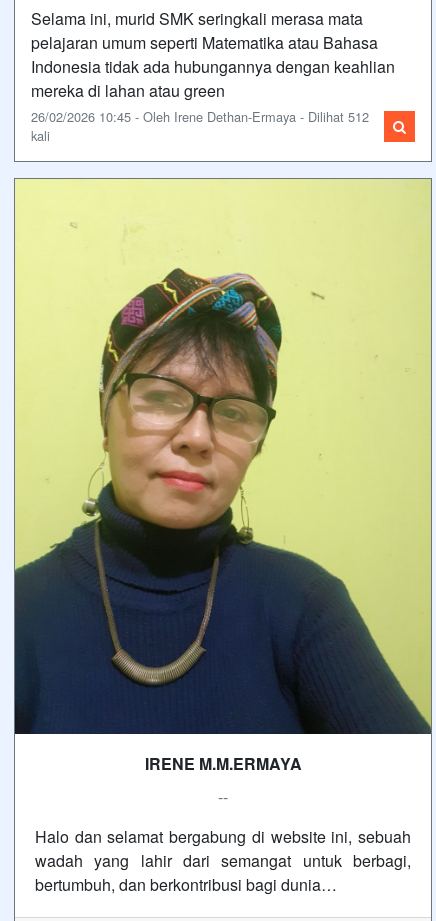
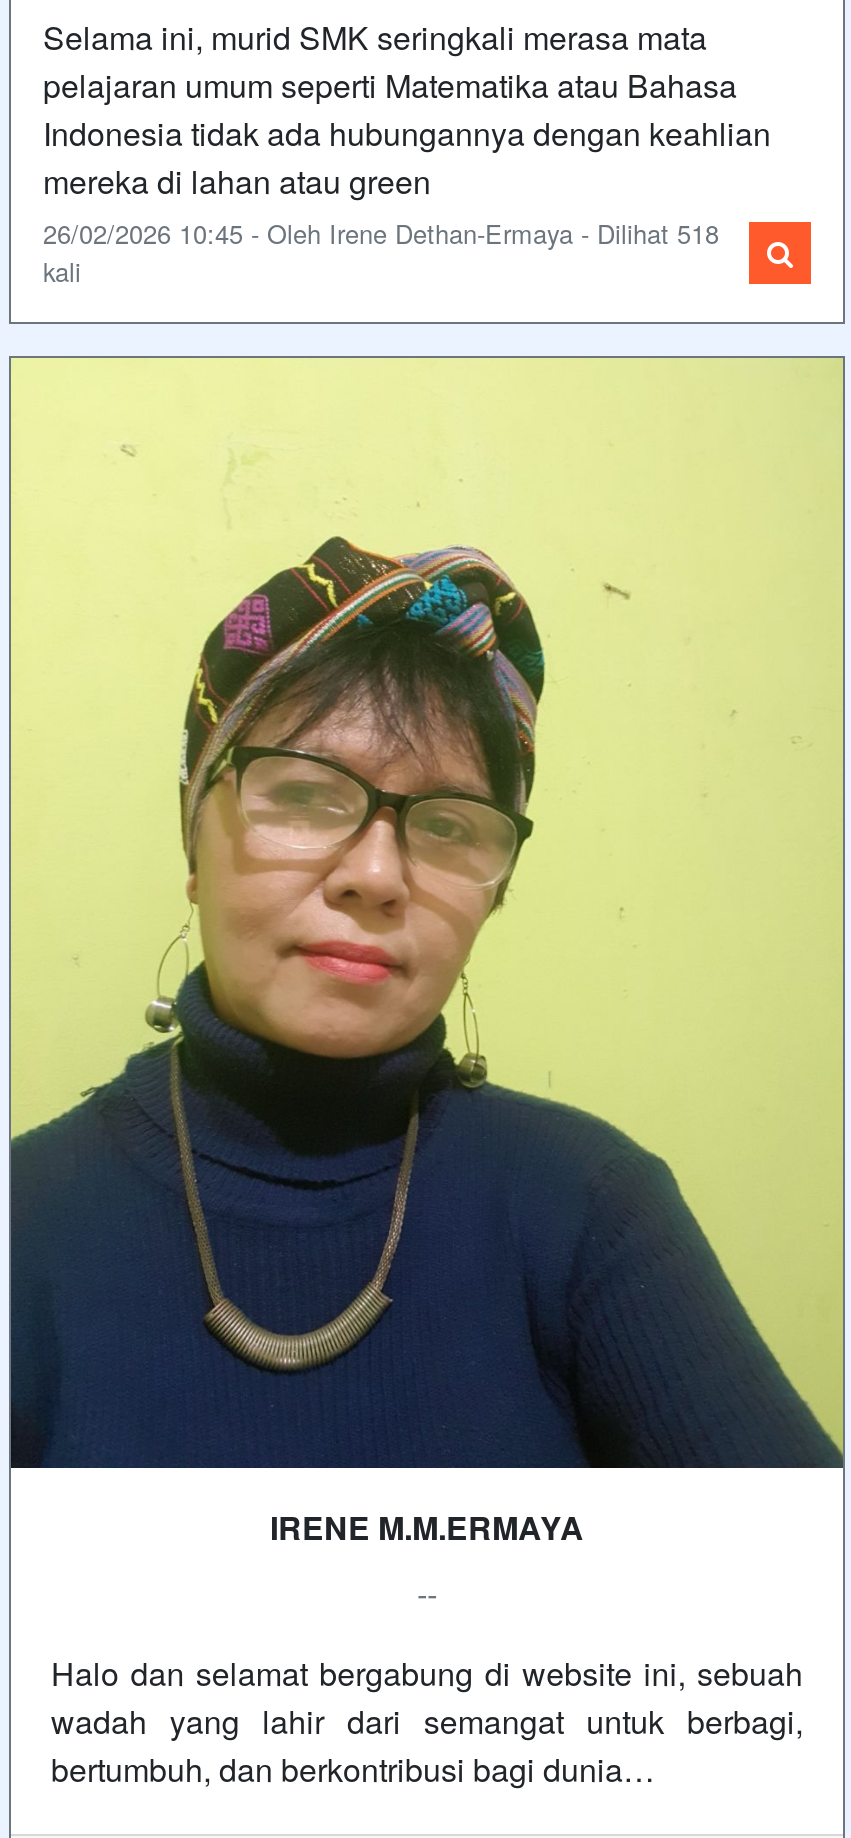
[31,107,369,126] 26/02/2026 10:45 - Oleh Irene Dethan-Ermaya - Dilihat 512 -> [43,214,719,252] 26/02/2026 10:45 - Oleh Irene Dethan-Ermaya - Dilihat 518

